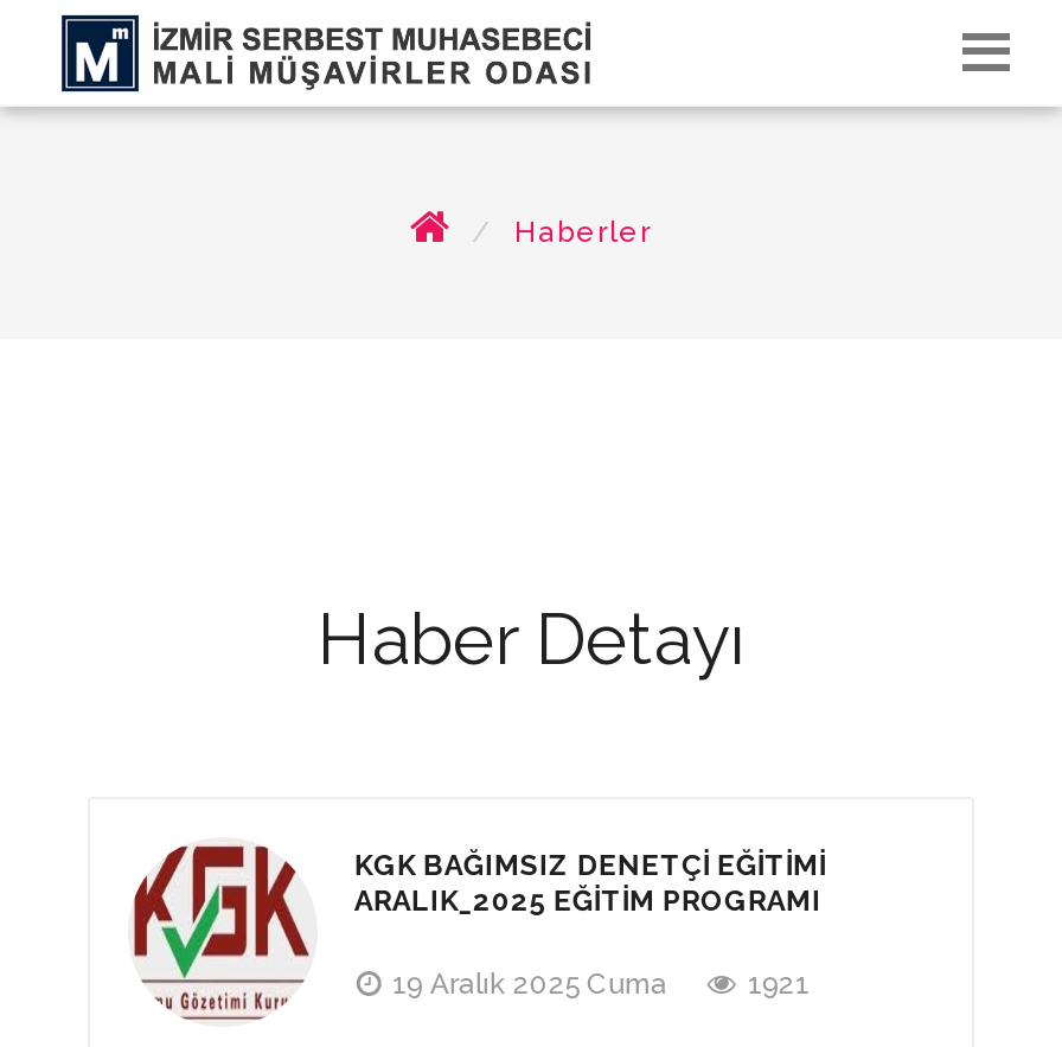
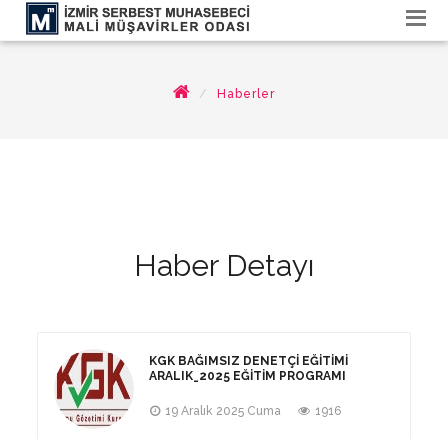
[748,968,809,1001] 1921 -> [315,404,341,418] 1916

